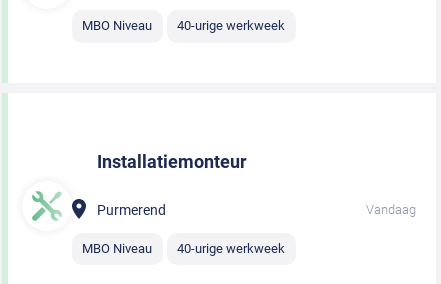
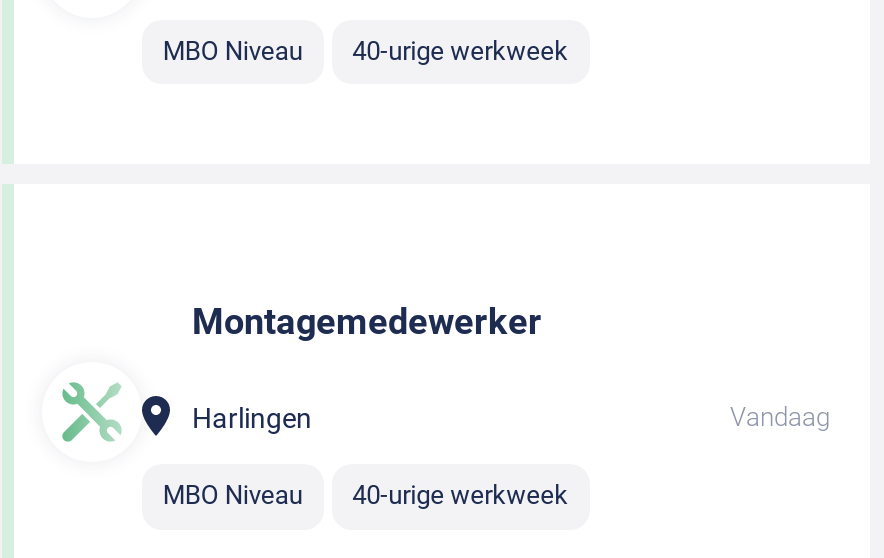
[97,150,247,171] Installatiemonteur -> [192,301,542,343] Montagemedewerker
[97,201,166,217] Purmerend -> [192,403,312,435] Harlingen

